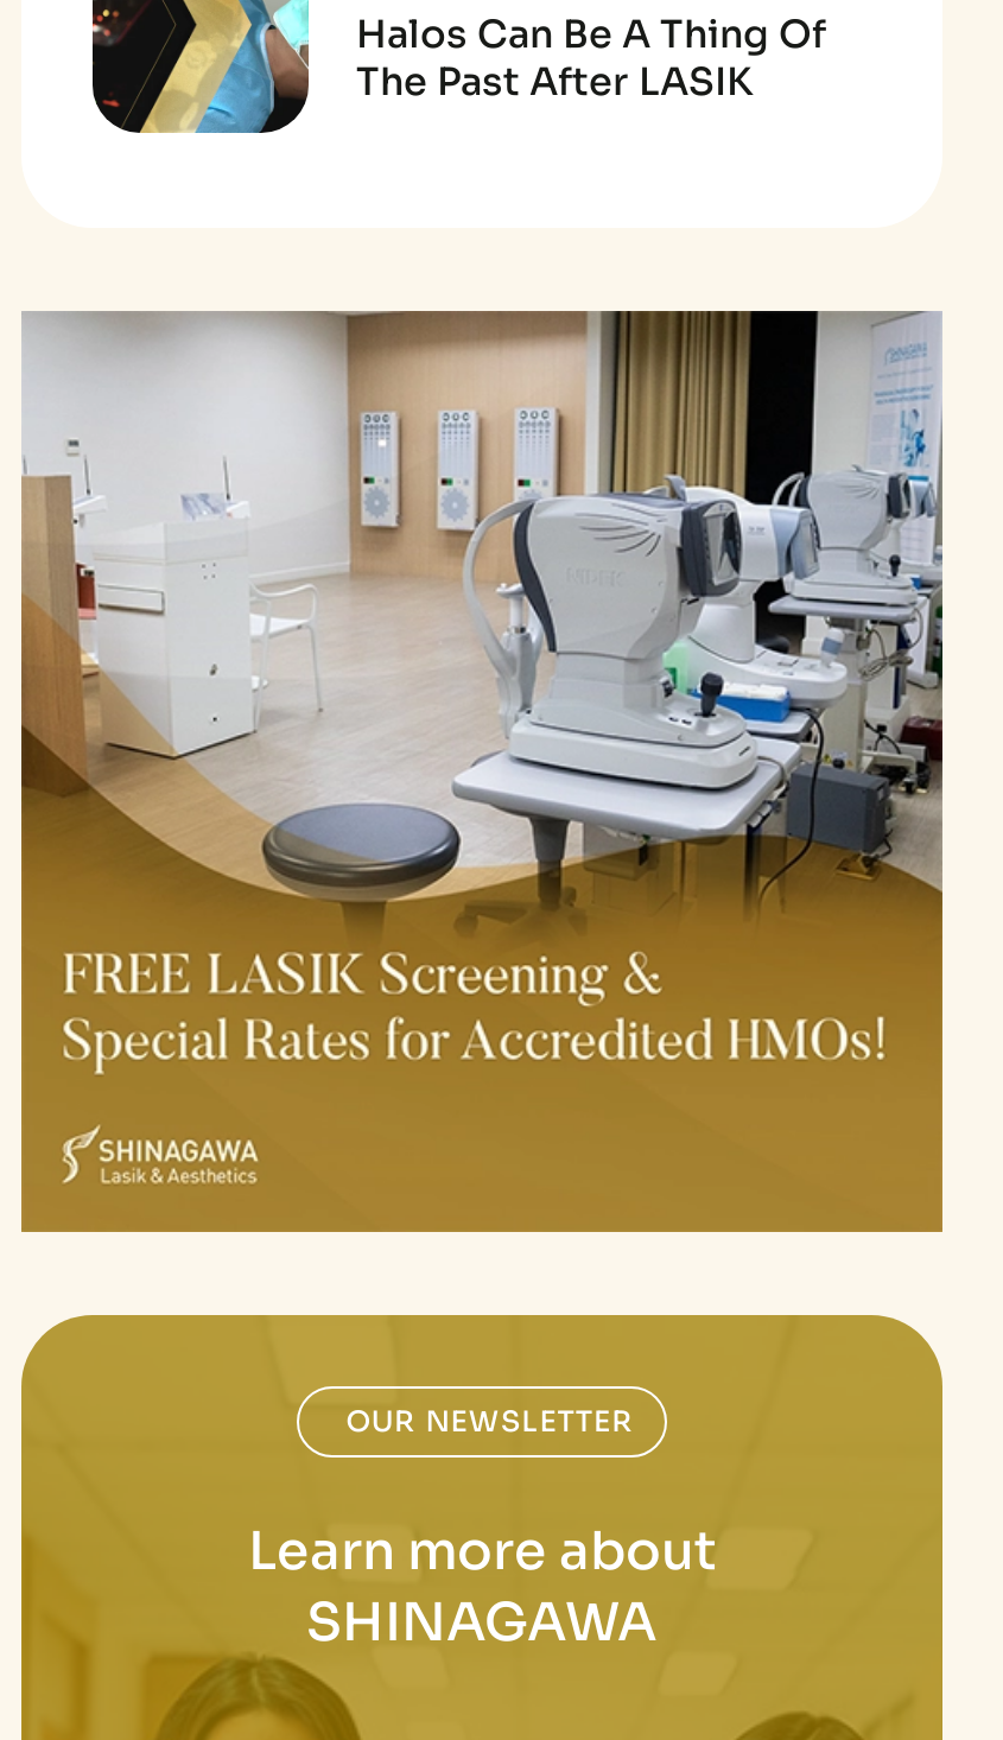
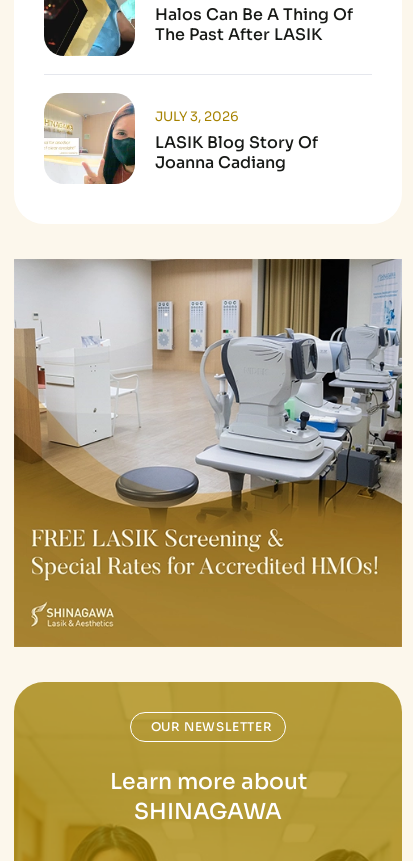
none -> [44,92,318,185] [image] | LASIK Blog Story Of | Joanna Cadiang
none -> [155,108,239,125] JULY 3, 2026

